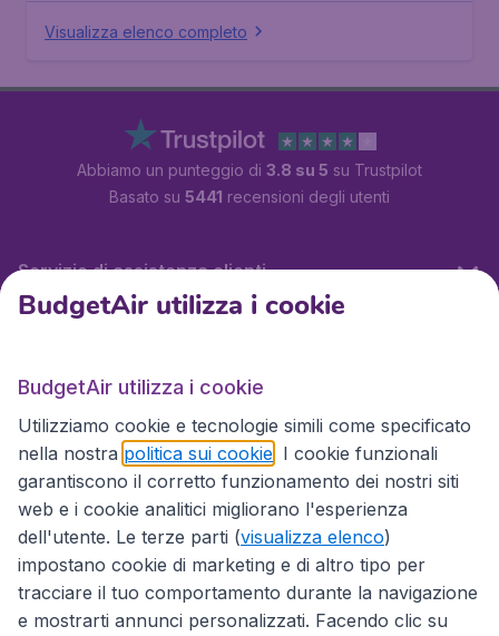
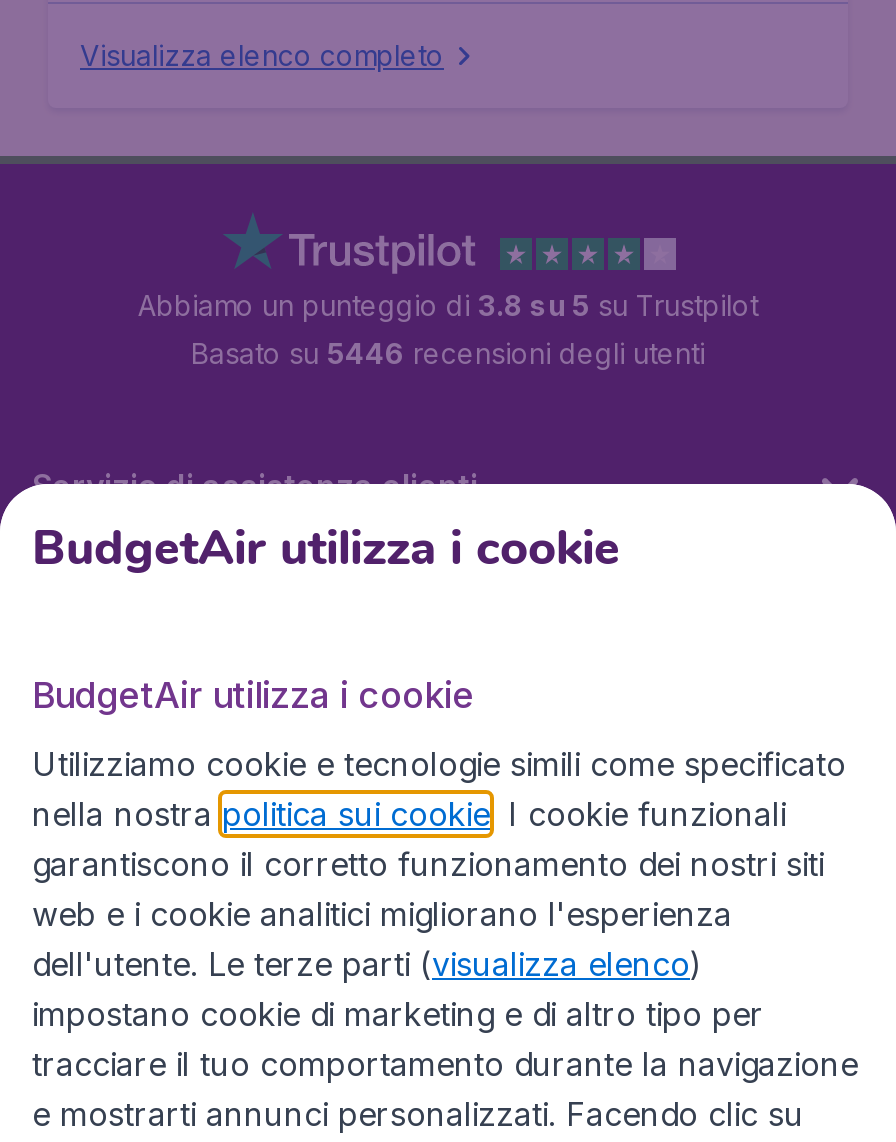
[109,187,390,206] Basato su 5441 recensioni degli utenti -> [191,335,705,369] Basato su 5446 recensioni degli utenti

